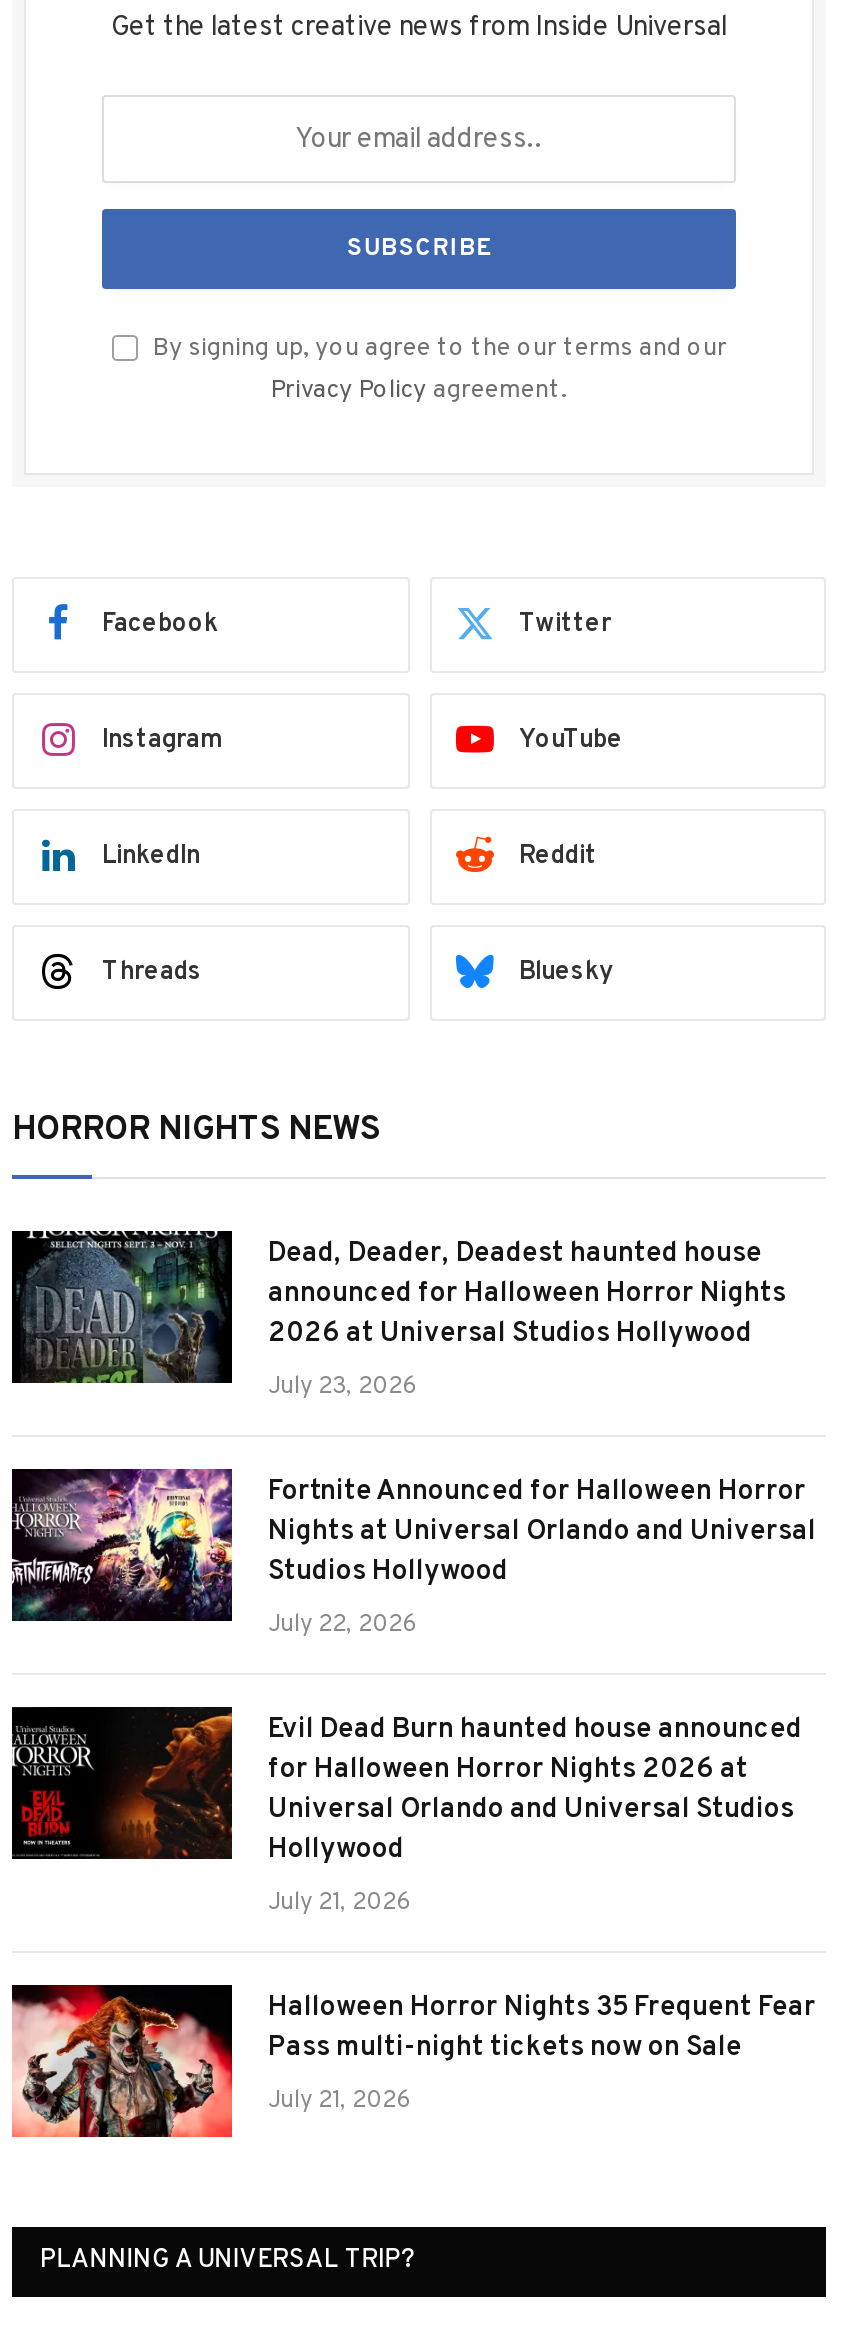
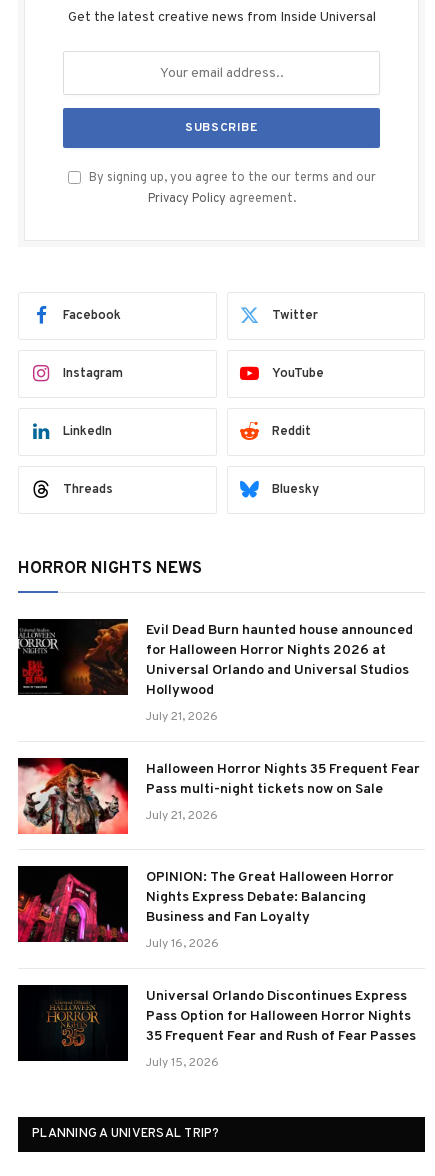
[12,1229,816,1641] [image] | Dead, Deader, Deadest haunted house | announced for Halloween Horror Nights | 2026 at Universal Studios Hollywood | July 23, 2026 | Fortnite Announced for Halloween Horror | Nights at Universal Orlando and Universal | Studios Hollywood | July 22, 2026 -> none
[10,1467,234,1623] [image] -> none
moved [96,1707,816,2117] -> [60,619,420,824]: [image] | Evil Dead Burn haunted house announced | for Halloween Horror Nights 2026 at | ... | Pass multi-night tickets now on Sale | July 21, 2026
none -> [17,865,416,1071] [image] | OPINION: The Great Halloween Horror | Nights Express Debate: Balancing | Business and Fan Loyalty | July 16, 2026 | Universal Orlando Discontinues Express | Pass Option for Halloween Horror Nights | 35 Frequent Fear and Rush of Fear Passes | July 15, 2026
none -> [17,984,129,1062] [image]

